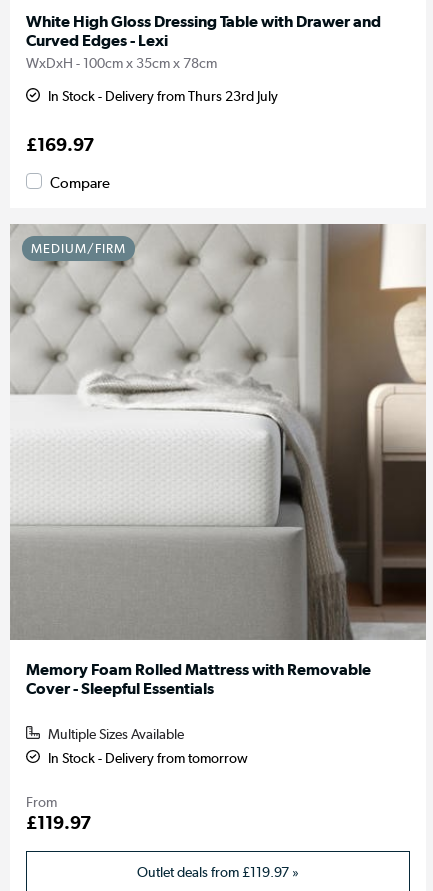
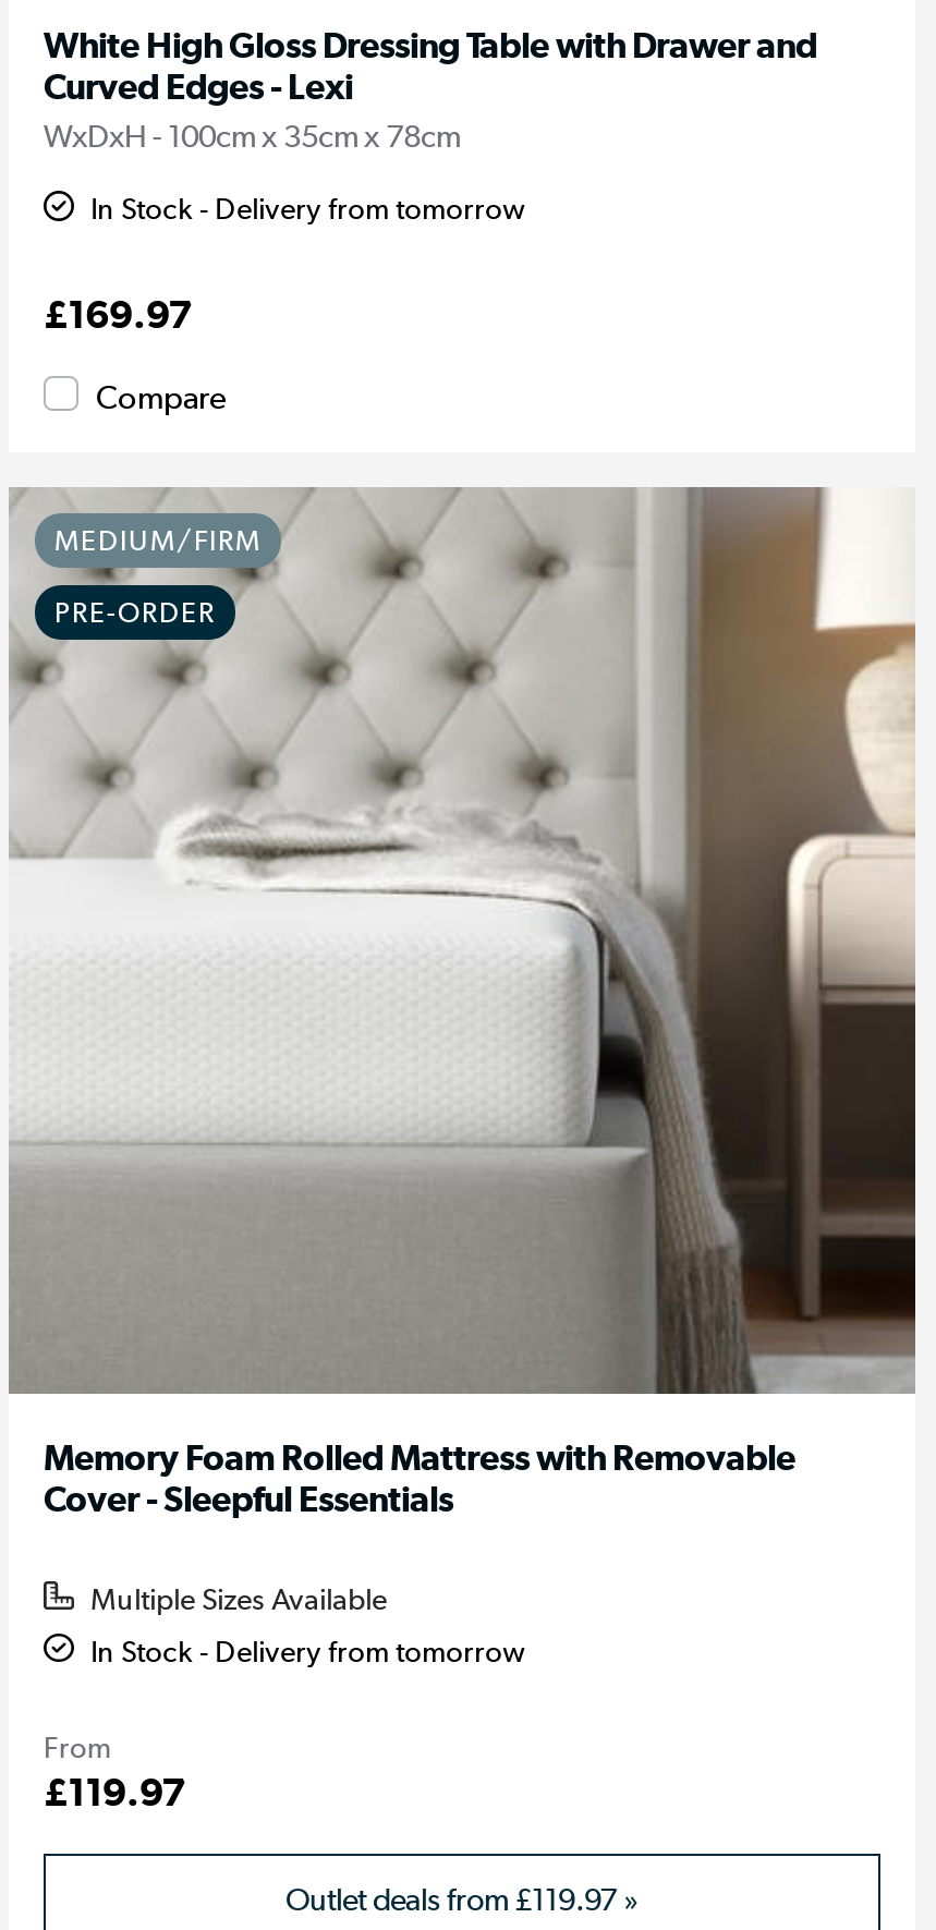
[48,88,278,104] In Stock - Delivery from Thurs 23rd July -> [91,191,527,226] In Stock - Delivery from tomorrow
none -> [54,596,216,628] PRE-ORDER

